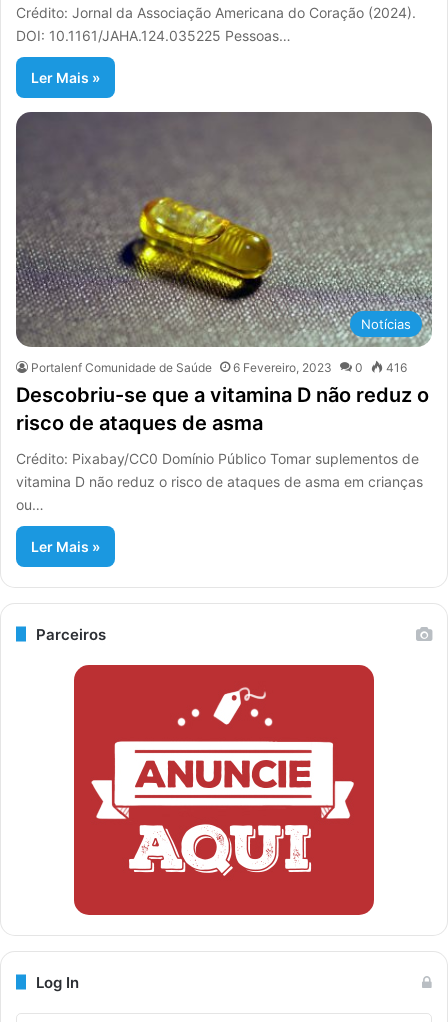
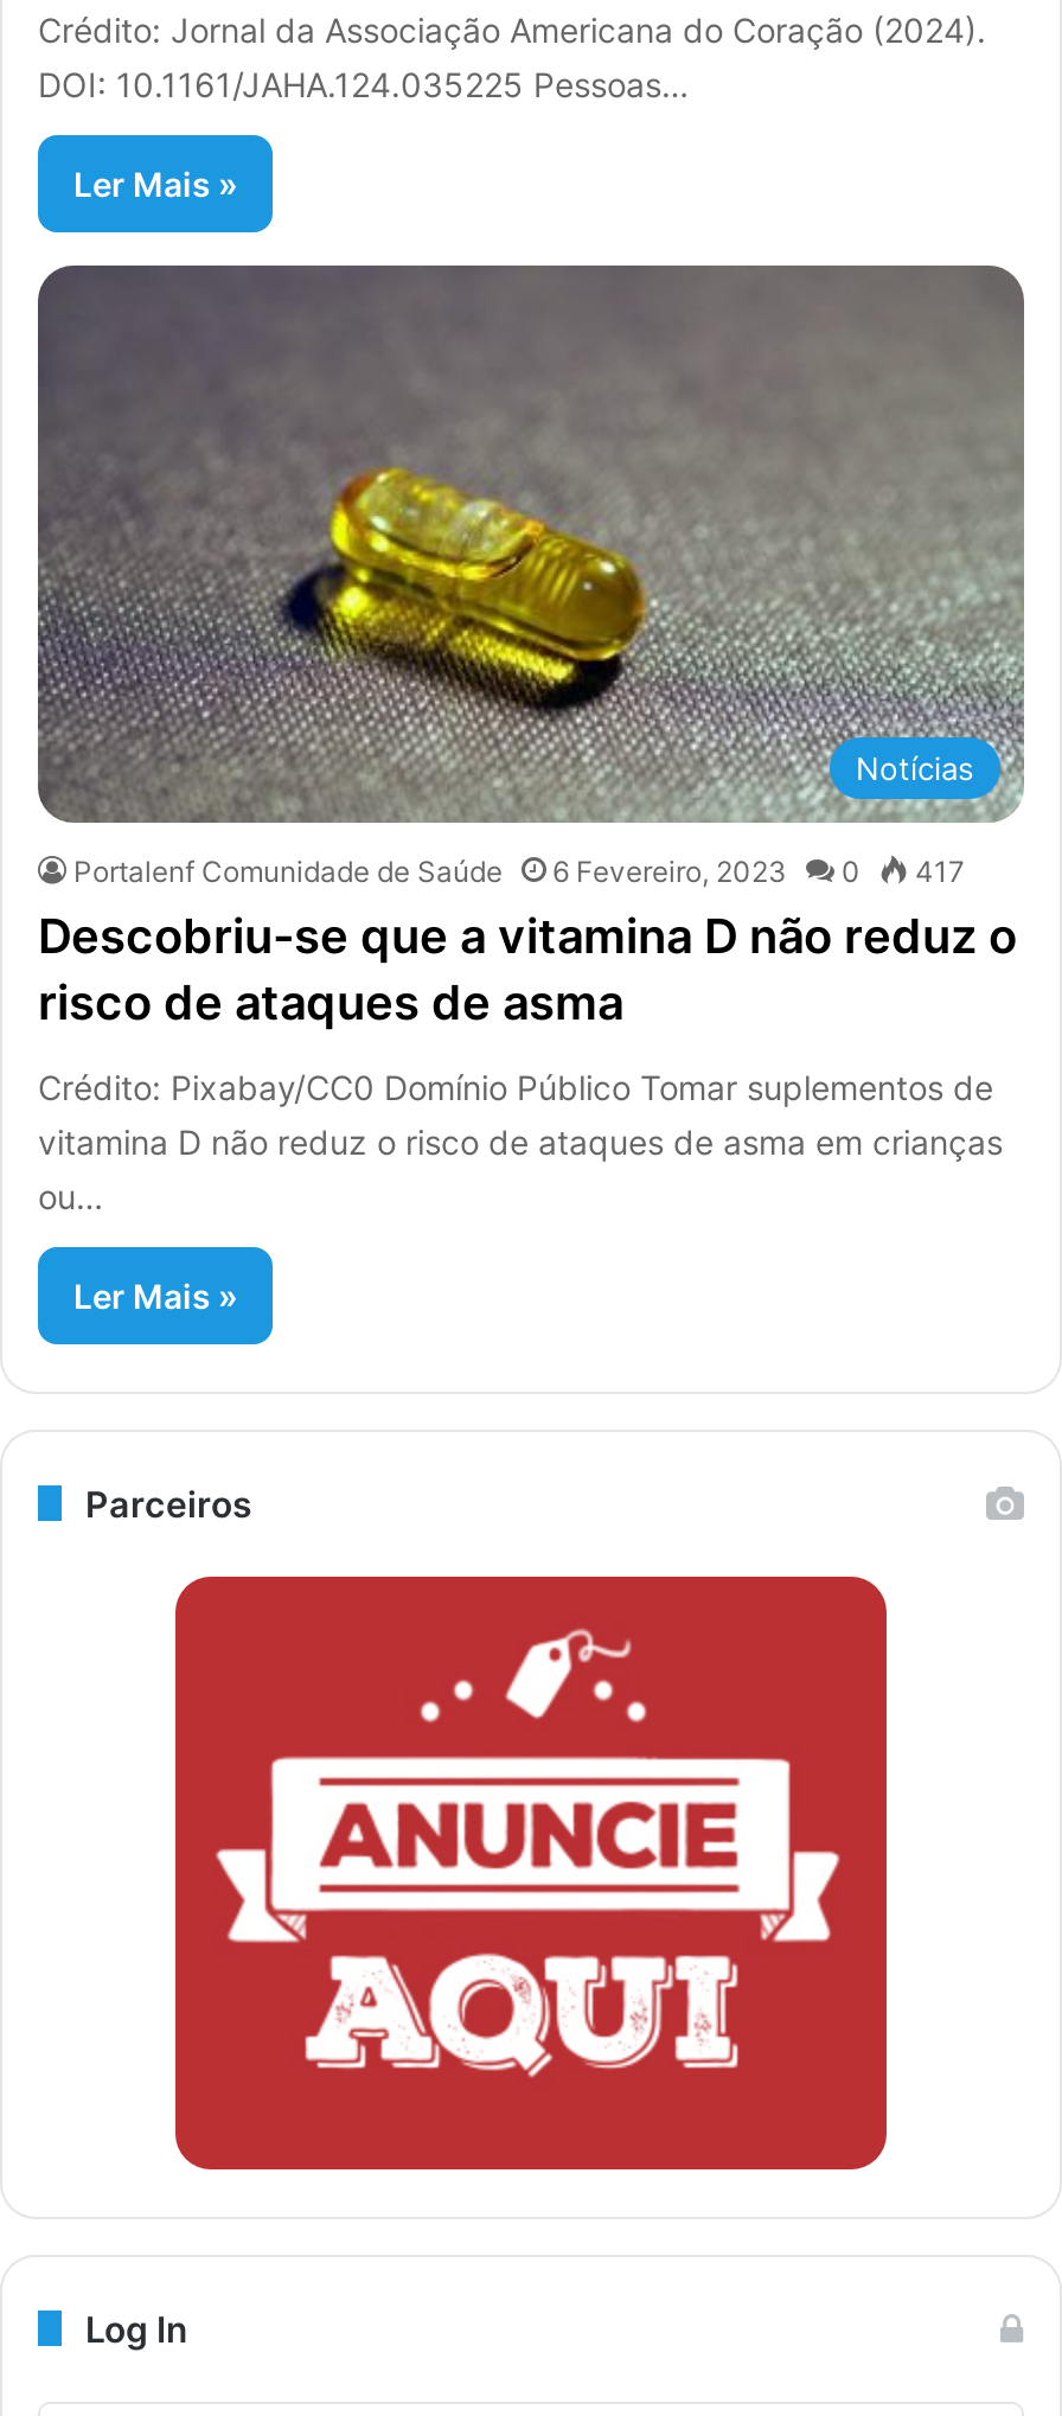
[31,360,407,375] Portalenf Comunidade de Saúde 6 Fevereiro, 2023 0 416 -> [73,853,965,889] Portalenf Comunidade de Saúde 6 Fevereiro, 2023 0 417

